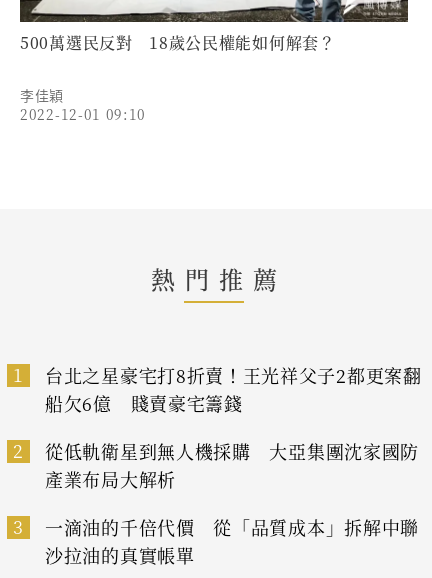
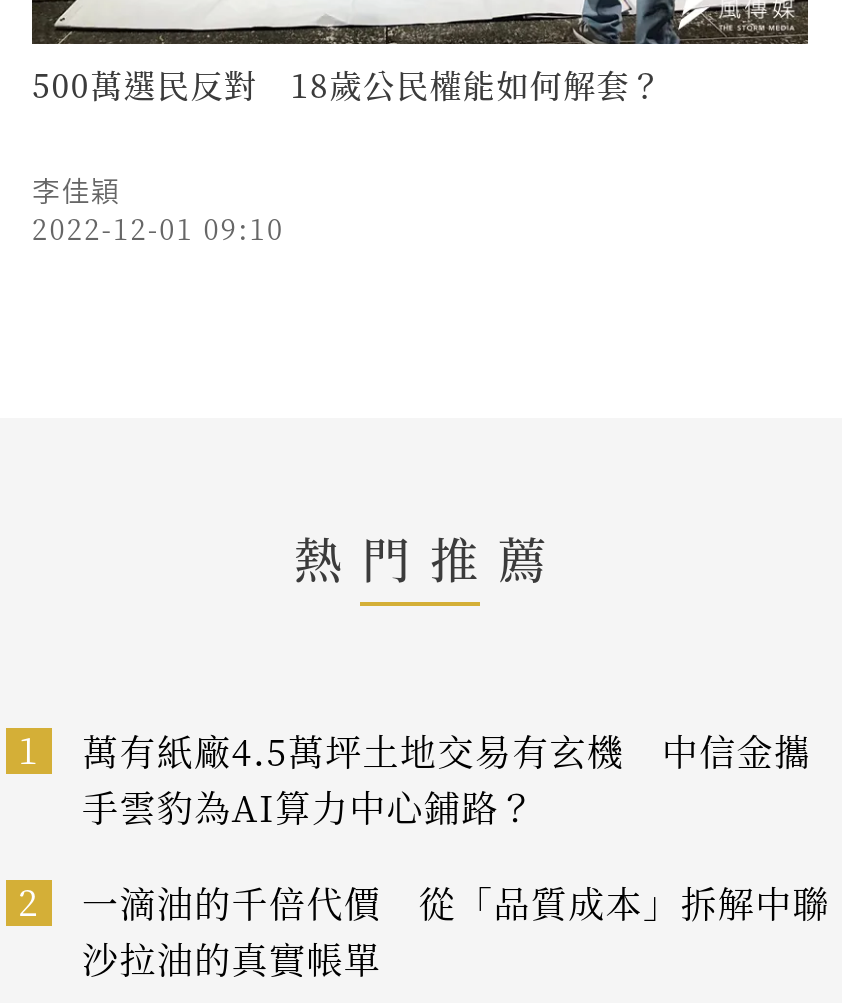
[45,362,422,416] 台北之星豪宅打8折賣！王光祥父子2都更案翻 | 船欠6億 賤賣豪宅籌錢 -> [82,725,811,833] 萬有紙廠4.5萬坪土地交易有玄機 中信金攜 | 手雲豹為AI算力中心鋪路？
[13,438,419,539] 從低軌衛星到無人機採購 大亞集團沈家國防 | 產業布局大解析 | 3 -> none

